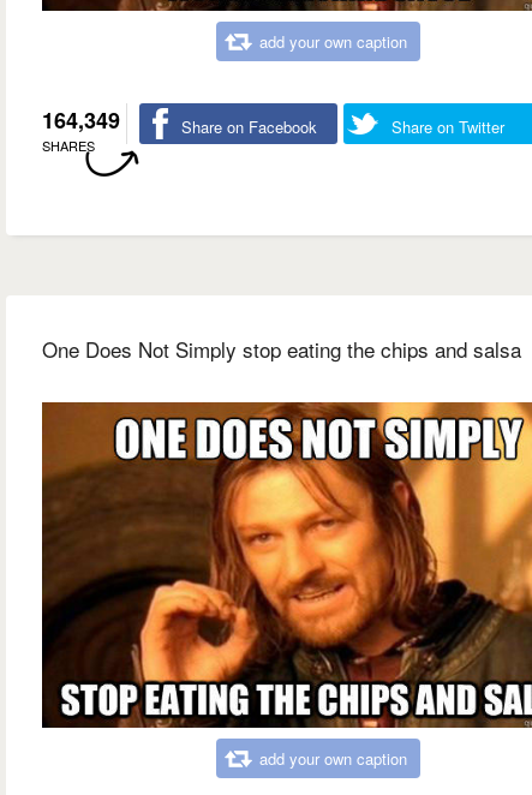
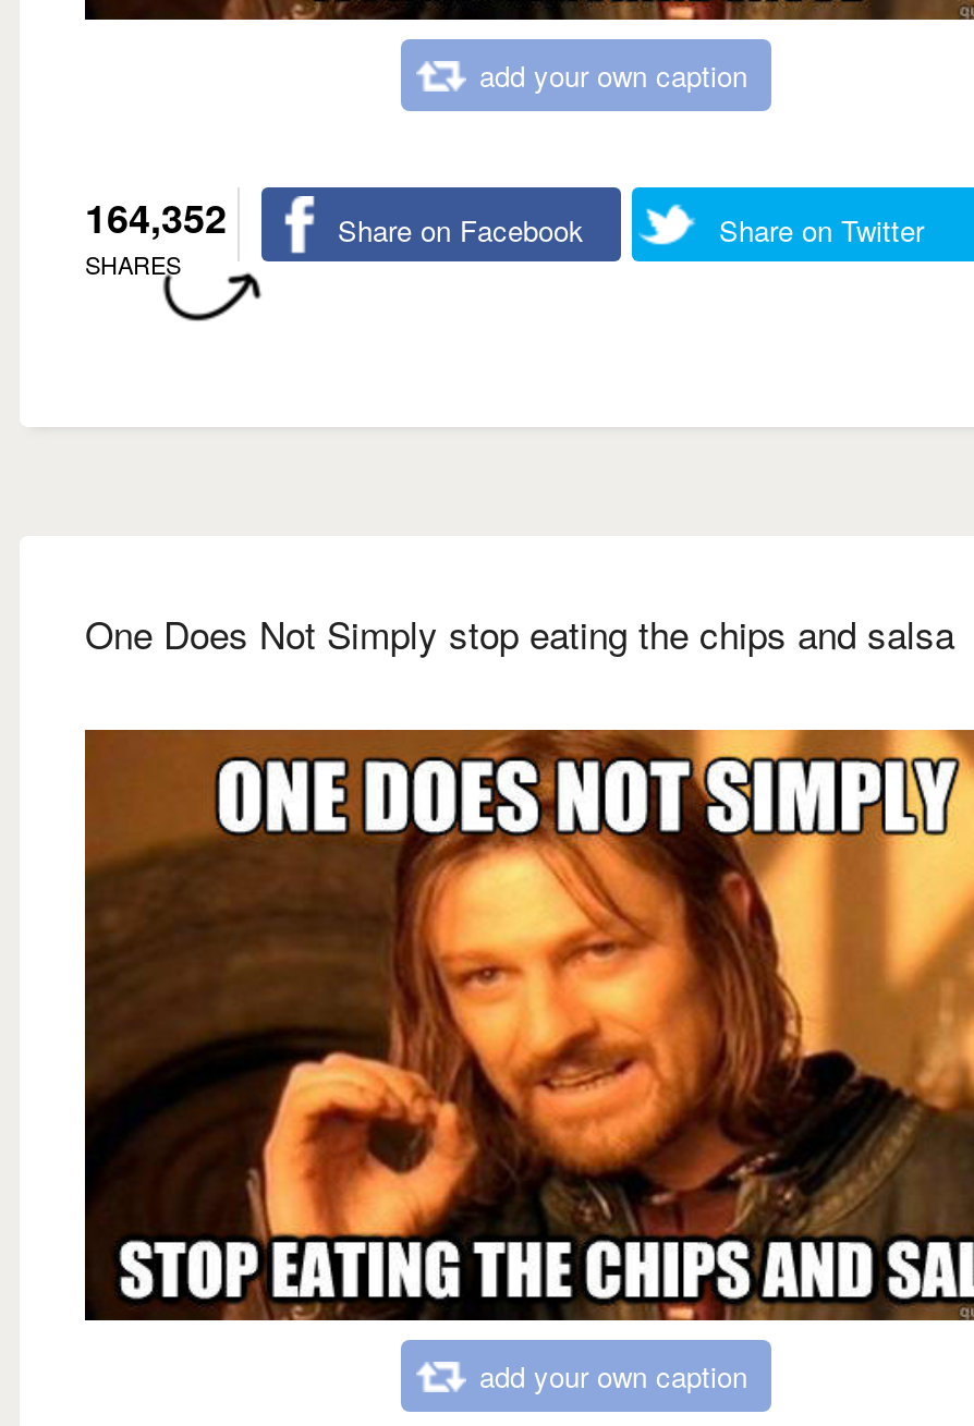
[42,104,120,136] 164,349 -> [85,190,227,246] 164,352

